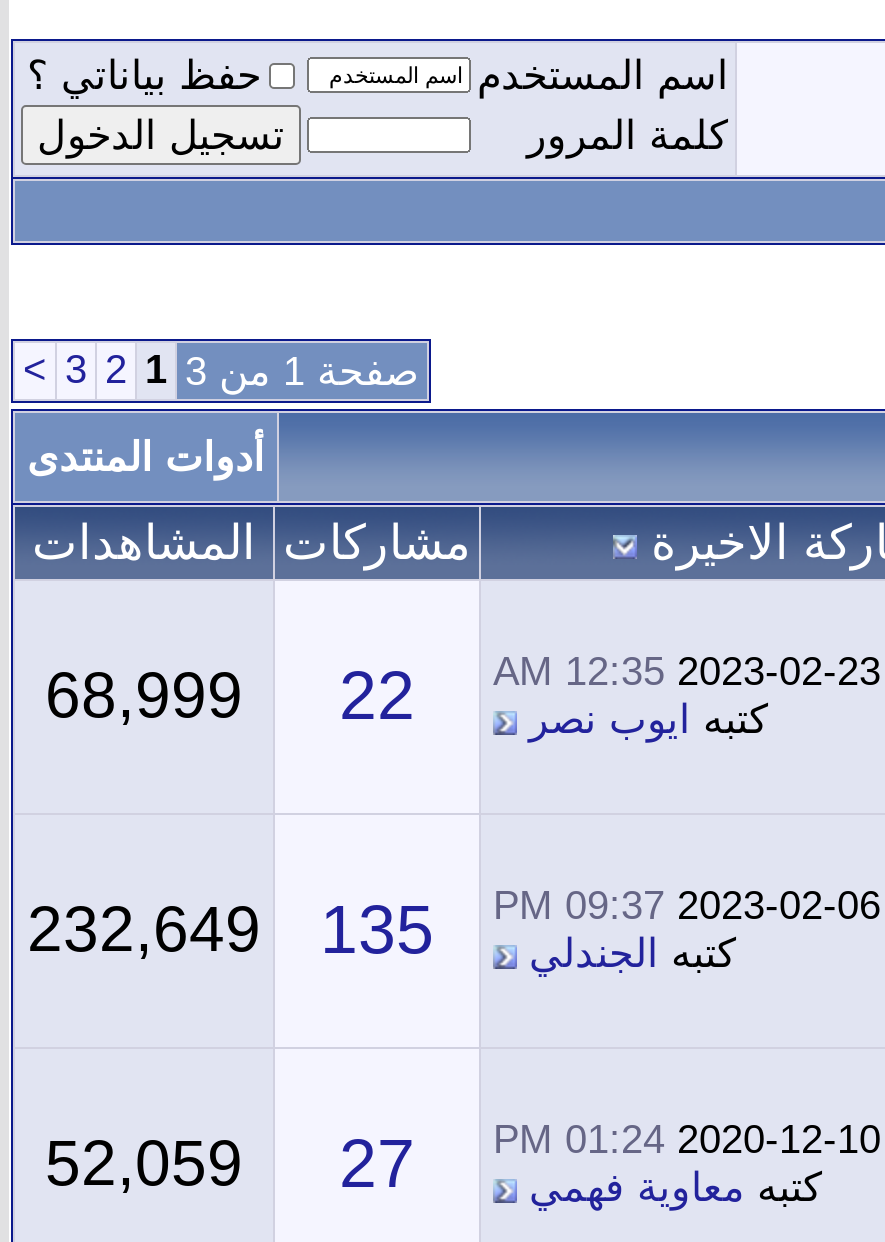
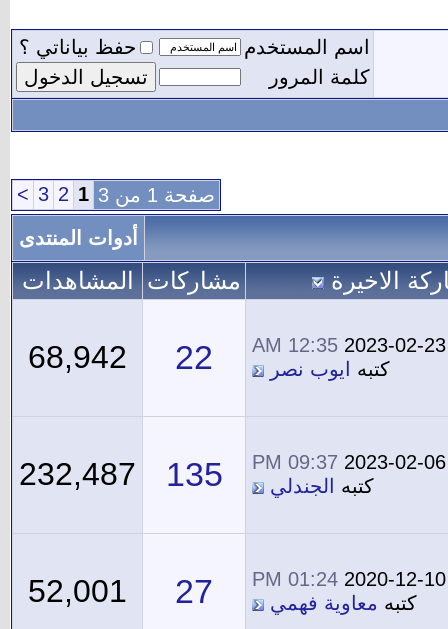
[45,657,415,733] 68,999 22 -> [28,338,213,376] 68,942 22
[27,891,434,967] 232,649 135 -> [19,455,222,493] 232,487 135
[45,1125,415,1201] 52,059 27 -> [28,572,213,610] 52,001 27

